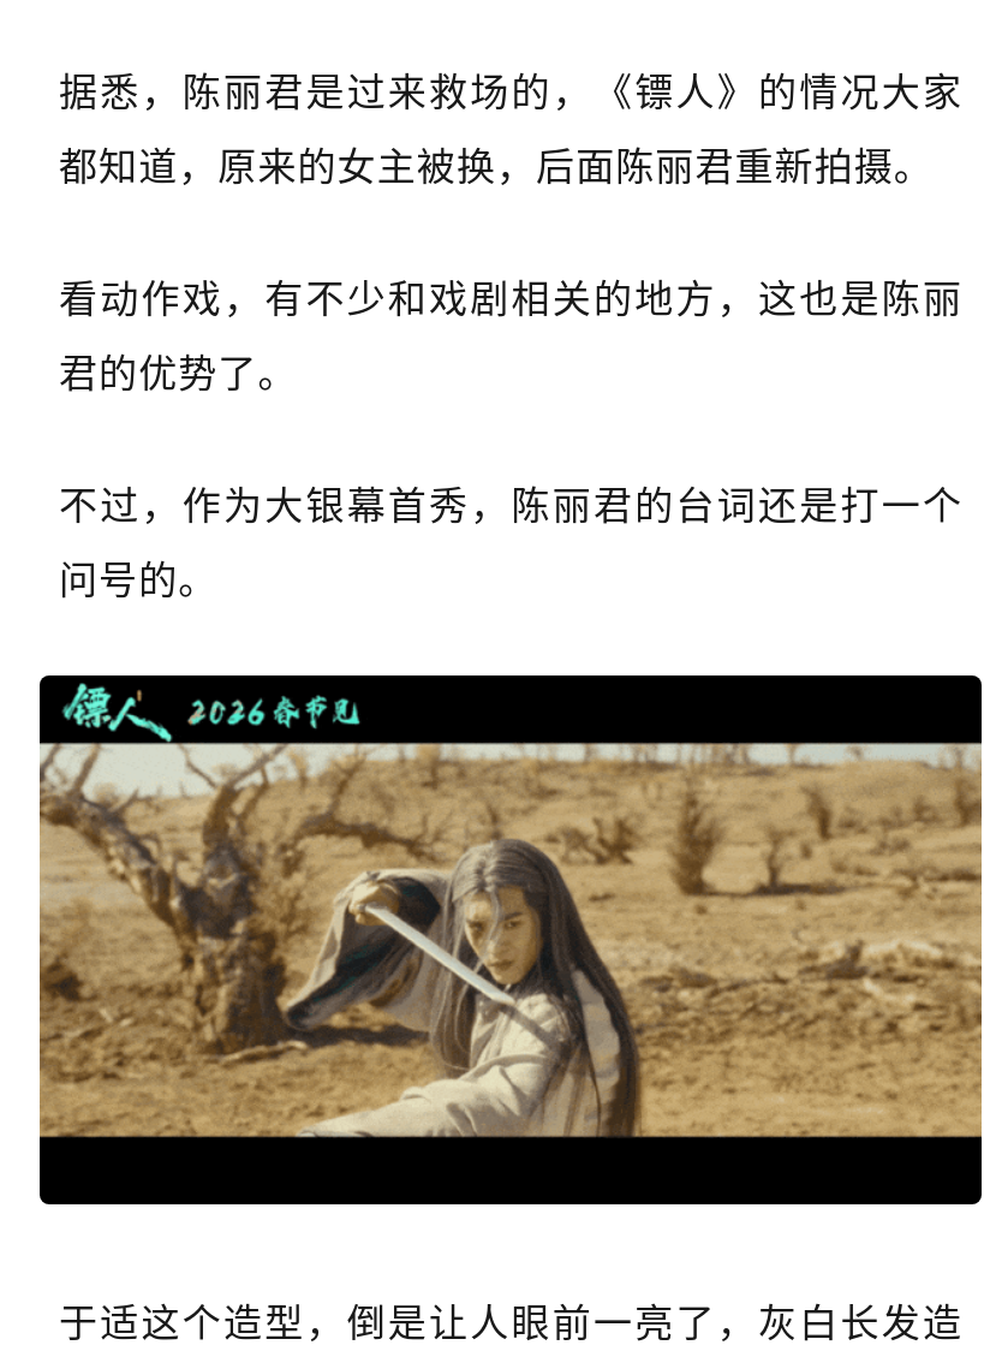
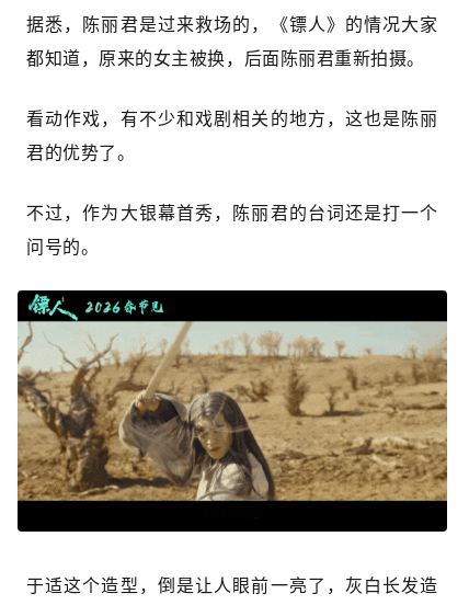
[40,743,982,1137] [image] -> [18,321,447,501] [image]

